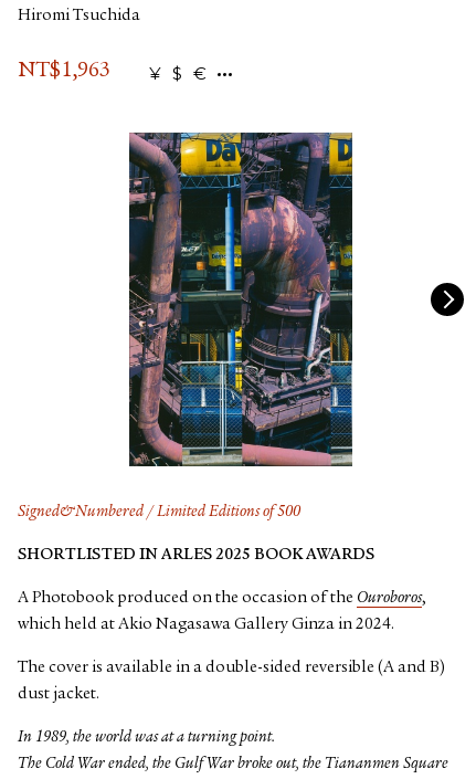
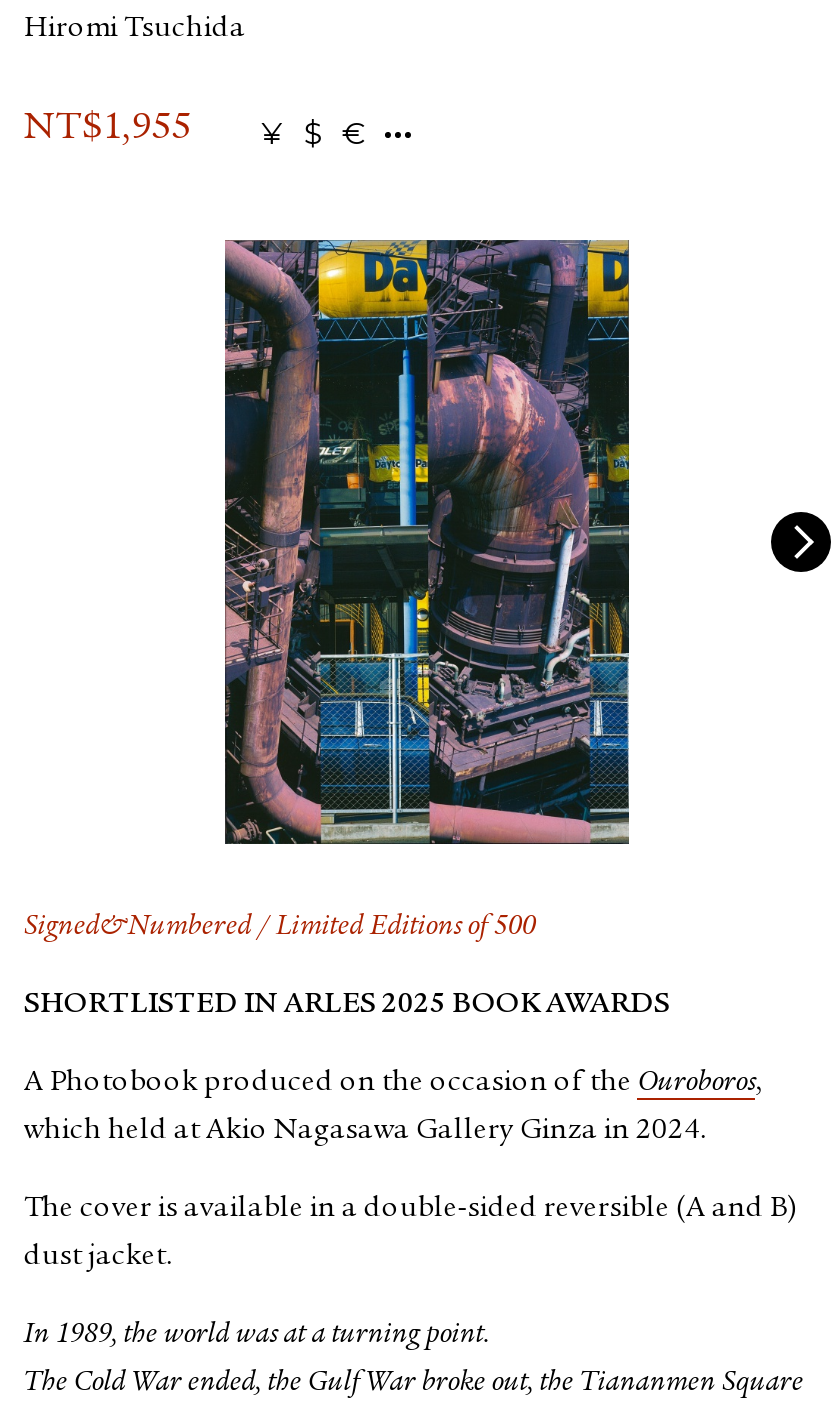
[18,61,111,83] NT$1,963 -> [24,110,192,150] NT$1,955

